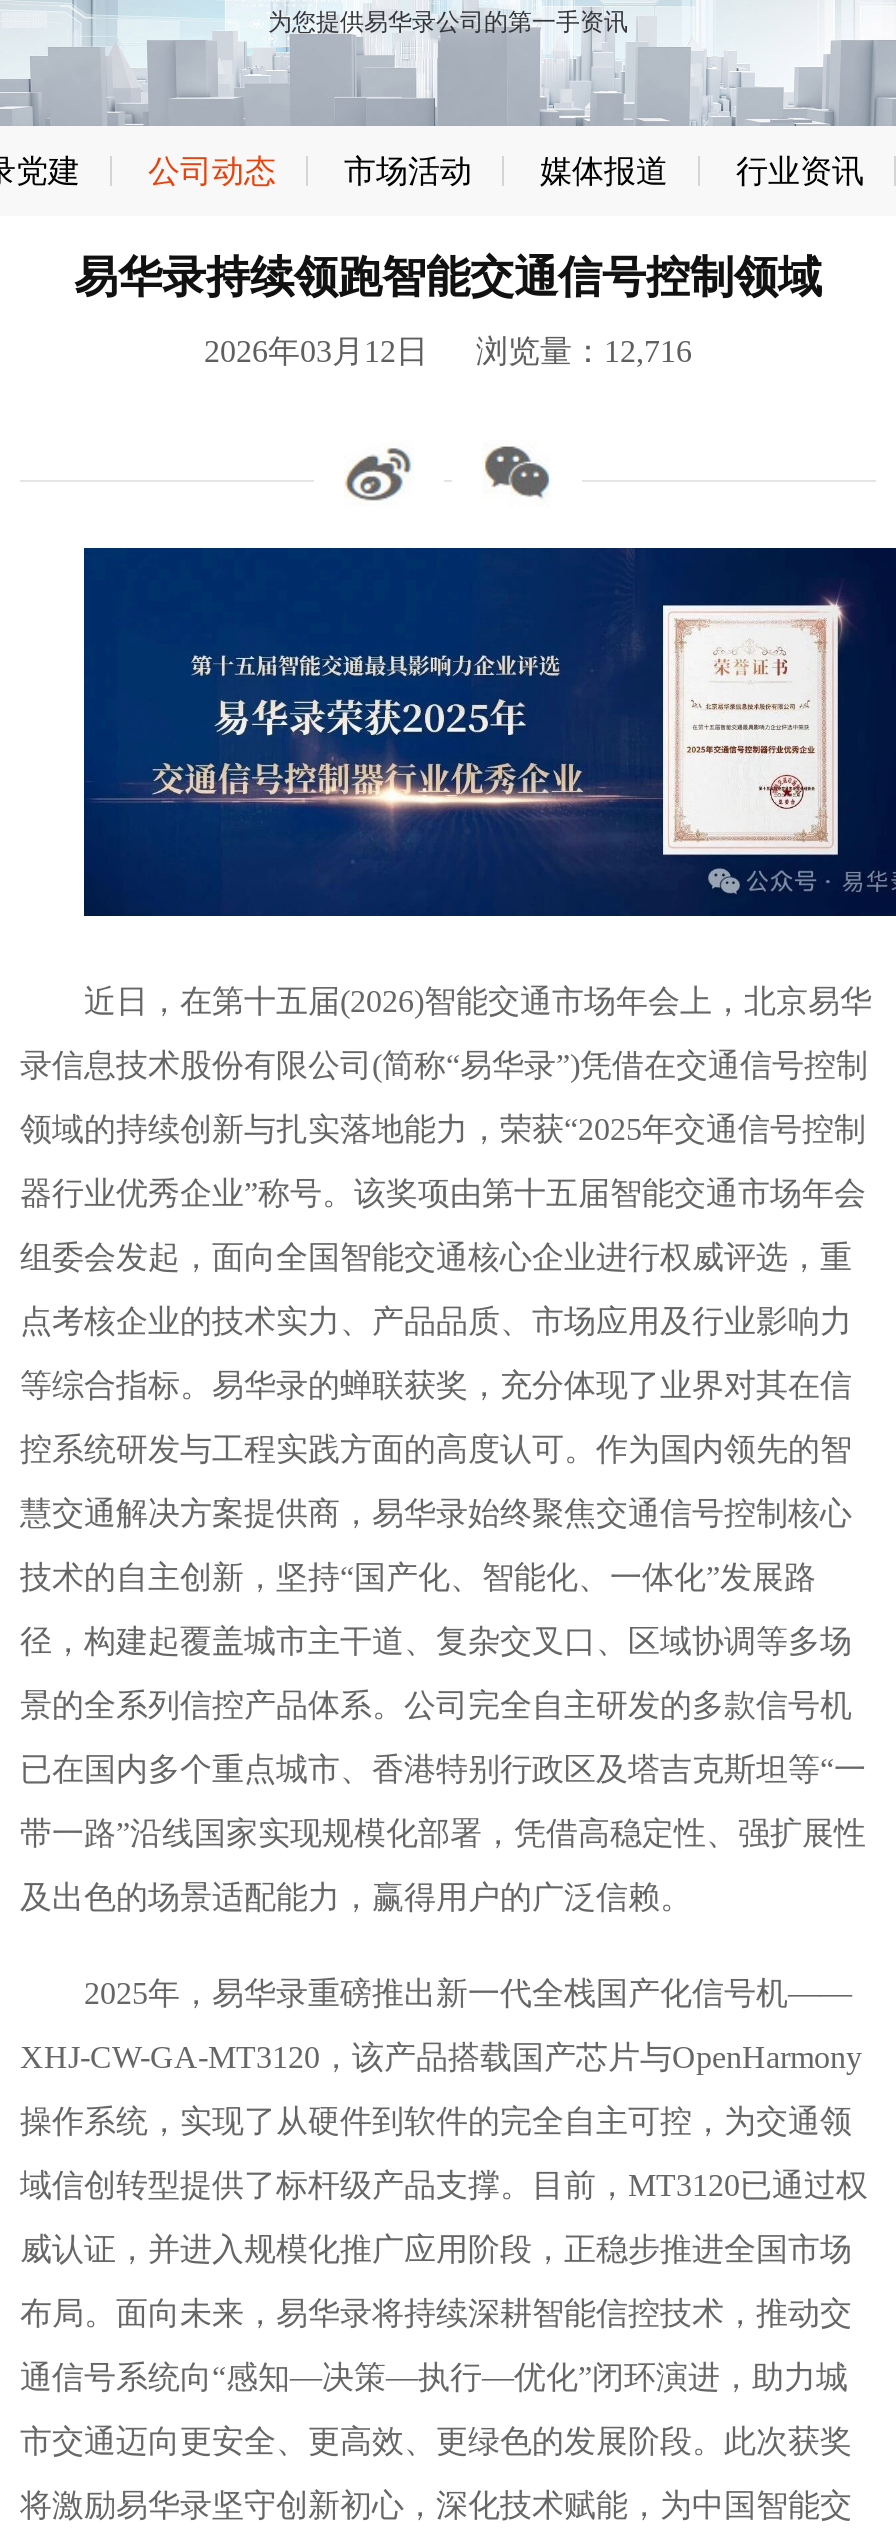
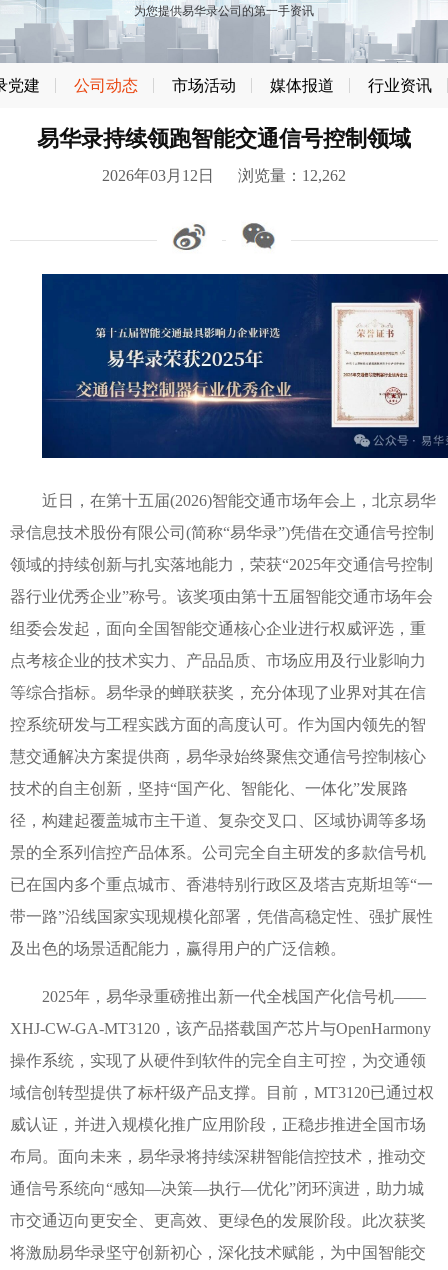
[204,333,692,367] 2026年03月12日 浏览量：12,716 -> [102,166,346,183] 2026年03月12日 浏览量：12,262

